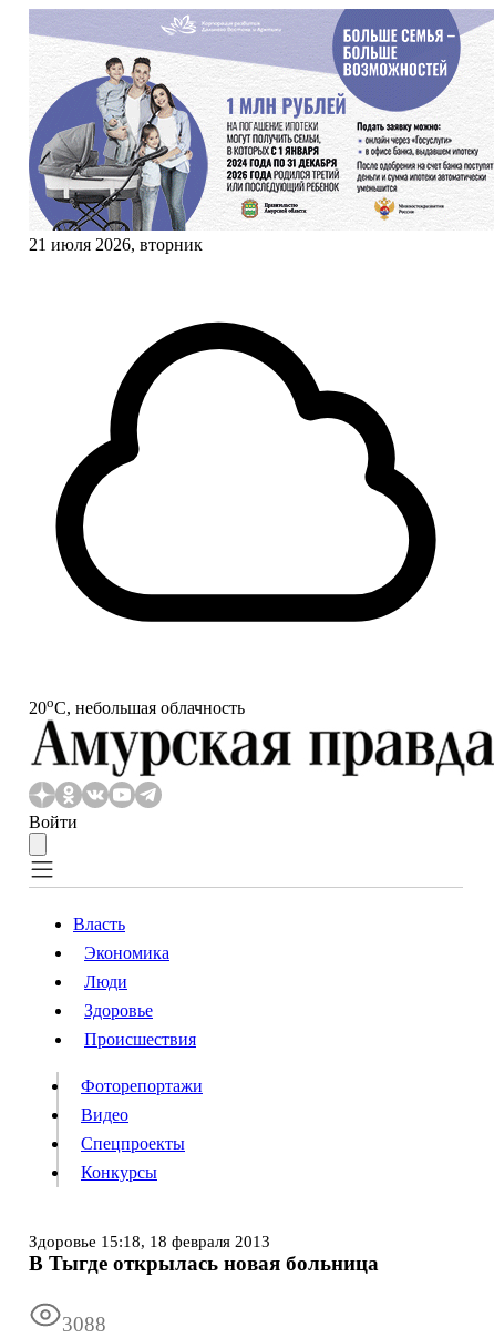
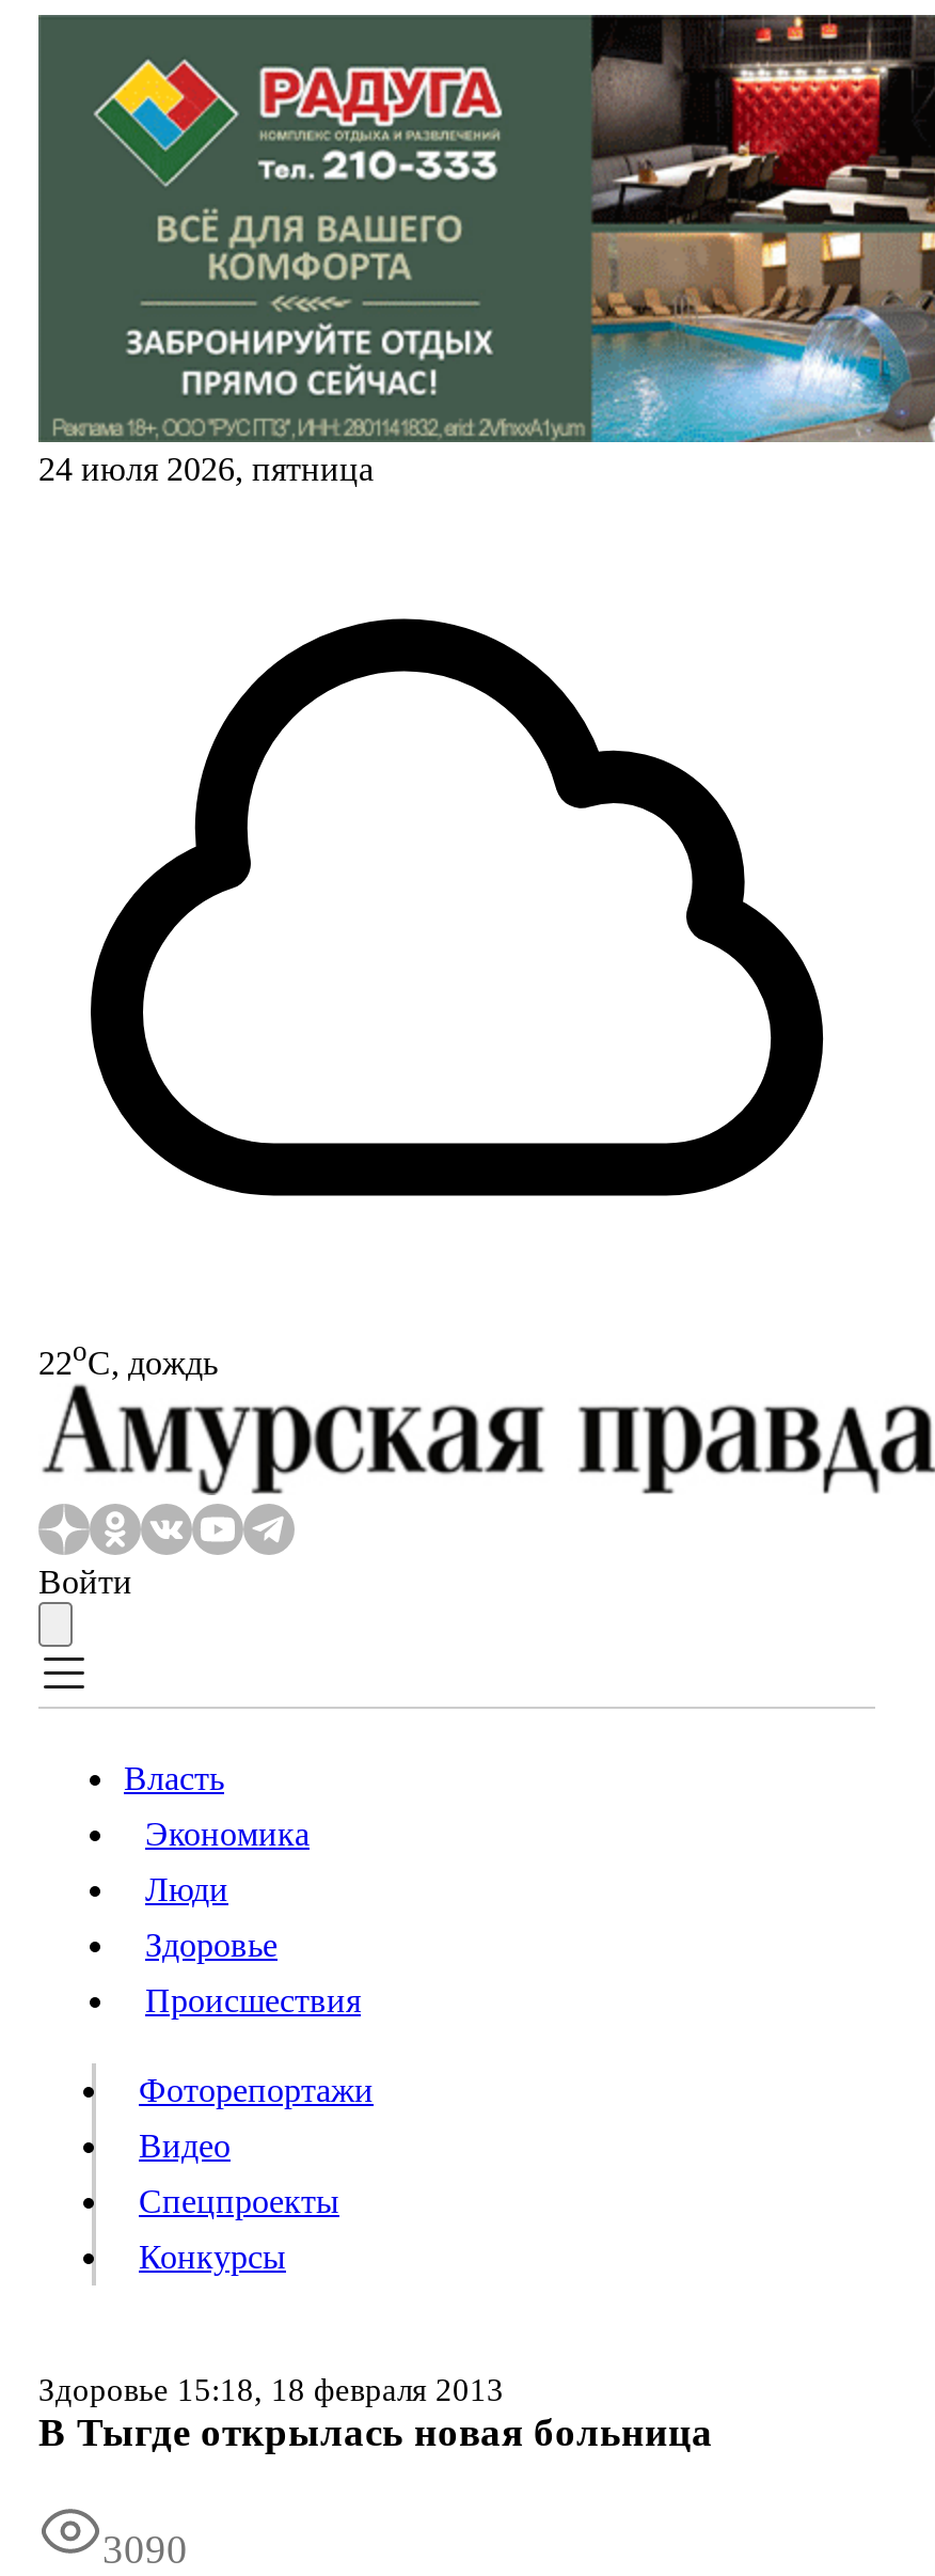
[29,8,491,254] [image] | 21 июля 2026, вторник -> [36,13,929,487] [image] | 24 июля 2026, пятница
[29,694,245,718] 20oС, небольшая облачность -> [38,1335,218,1380] 22oС, дождь
[62,1313,106,1336] 3088 -> [102,2528,188,2572] 3090

